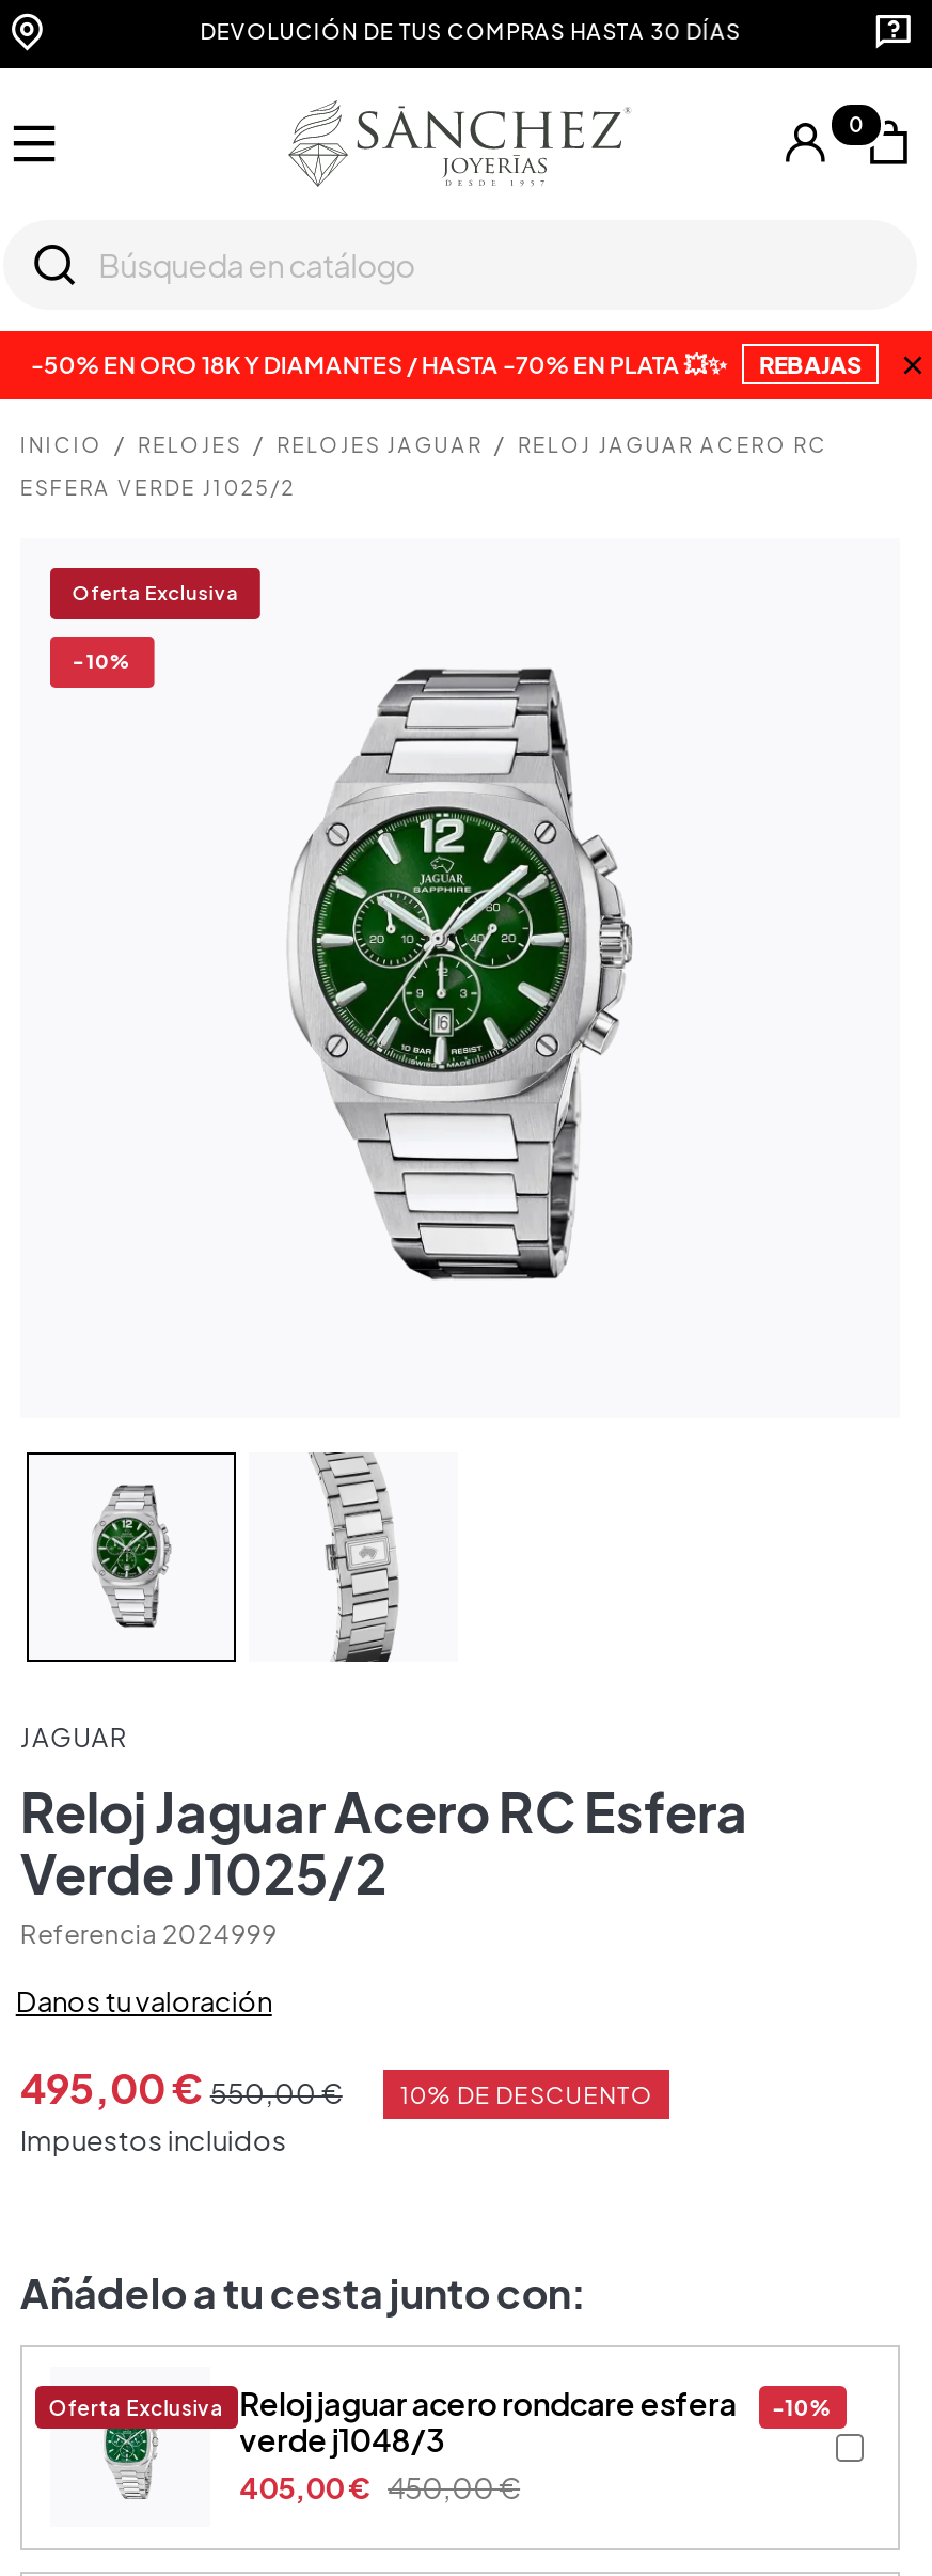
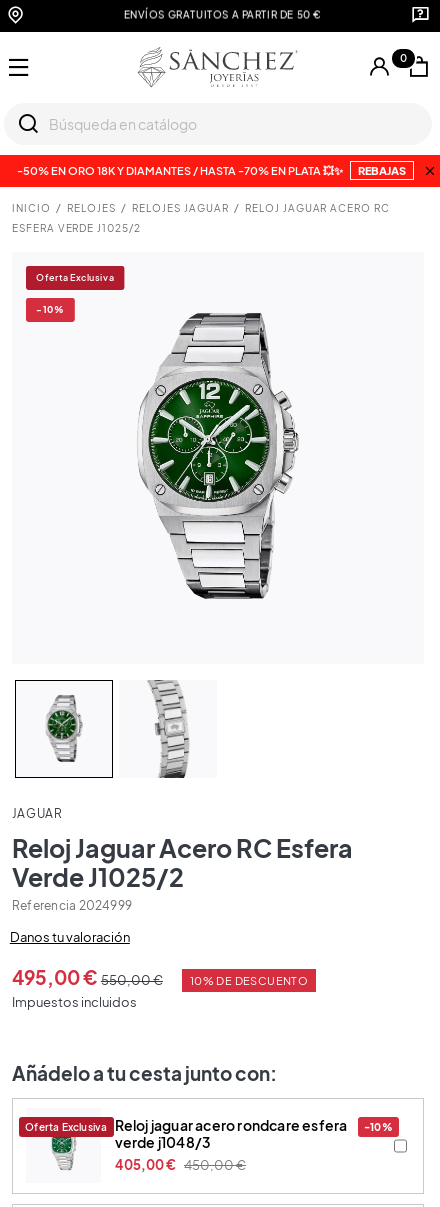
[200,18,740,44] DEVOLUCIÓN DE TUS COMPRAS HASTA 30 DÍAS -> [123,8,322,20] ENVÍOS GRATUITOS A PARTIR DE 50 €

